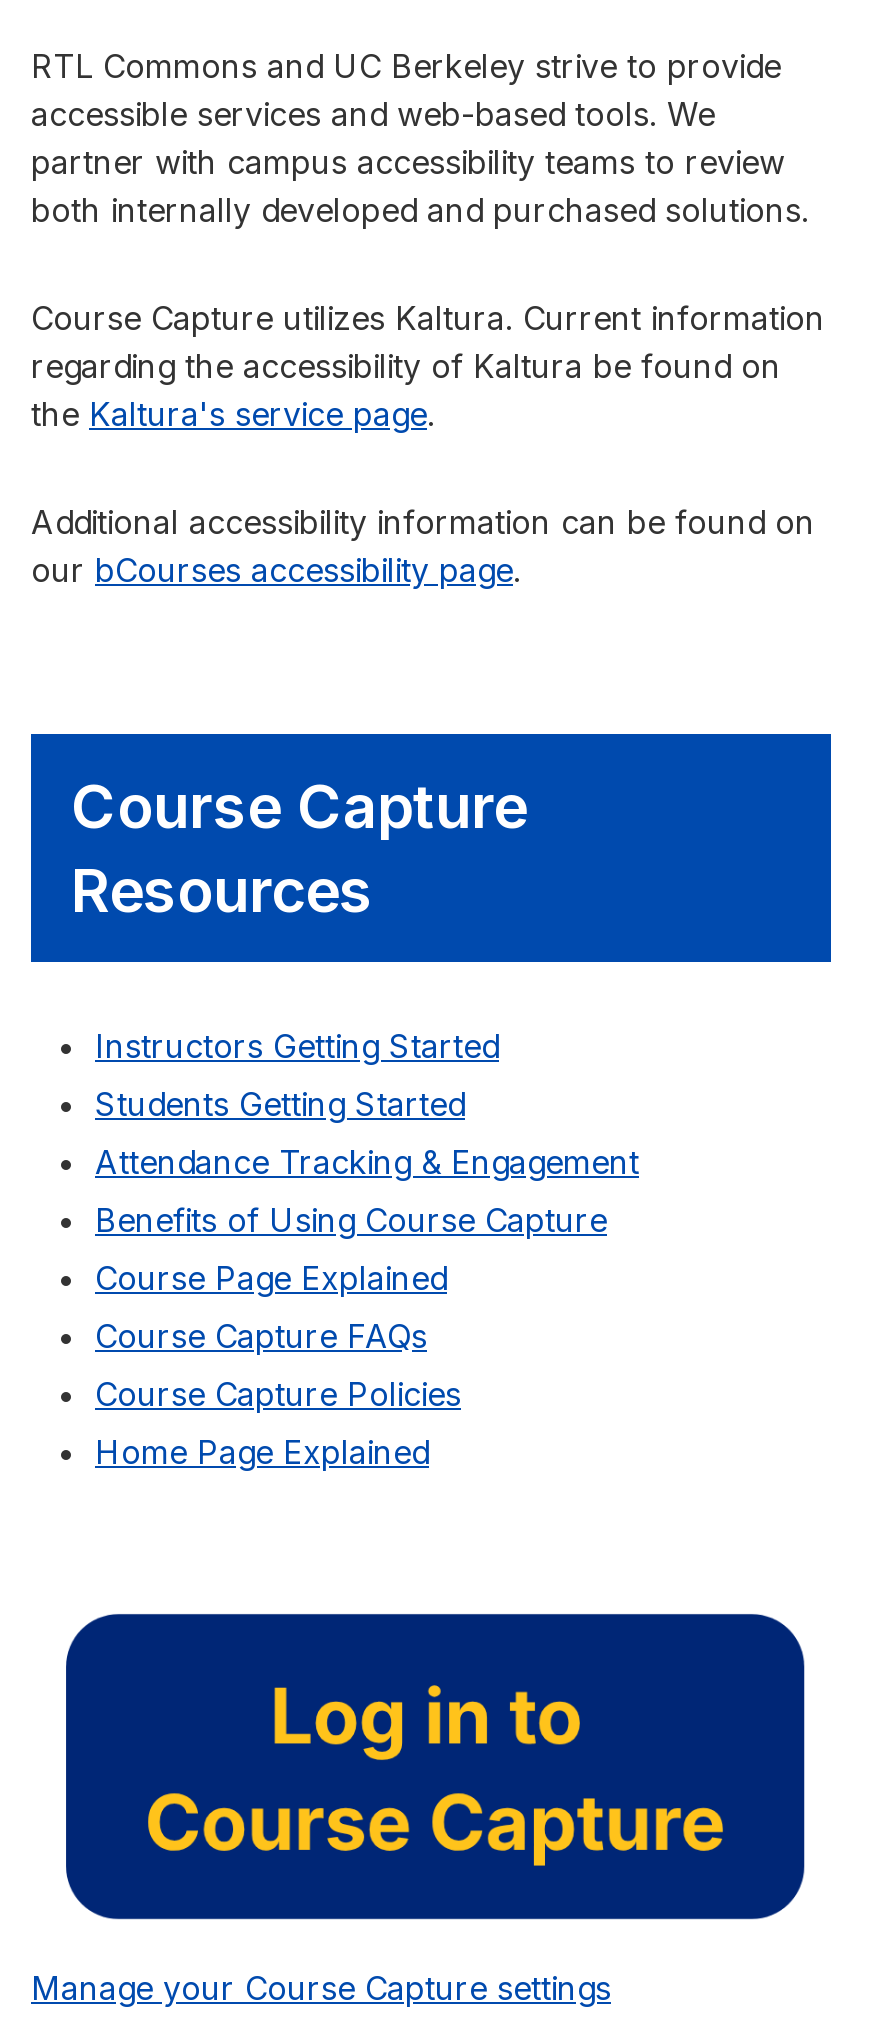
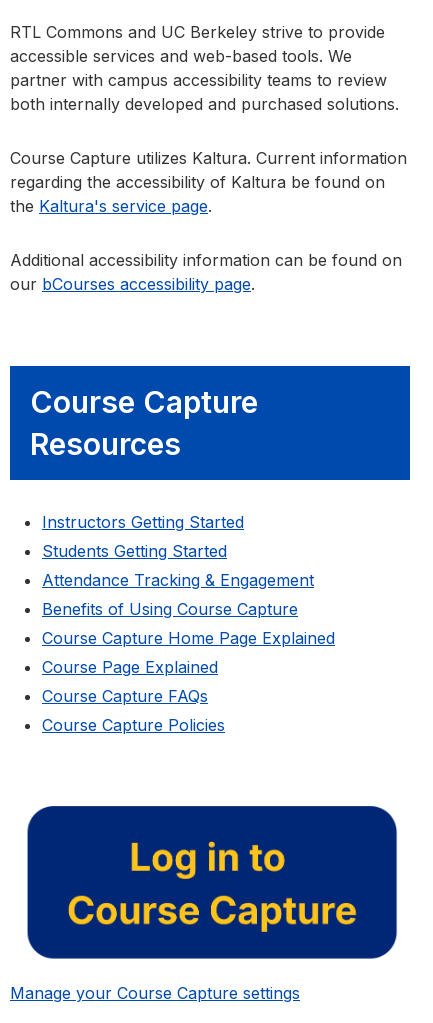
none -> [42,628,335,648] Course Capture Home Page Explained
moved [95,1258,461,1414] -> [42,657,225,735]: Course Page Explained | Course Capture FAQs | Course Capture Policies
[95,1432,429,1472] Home Page Explained -> none

